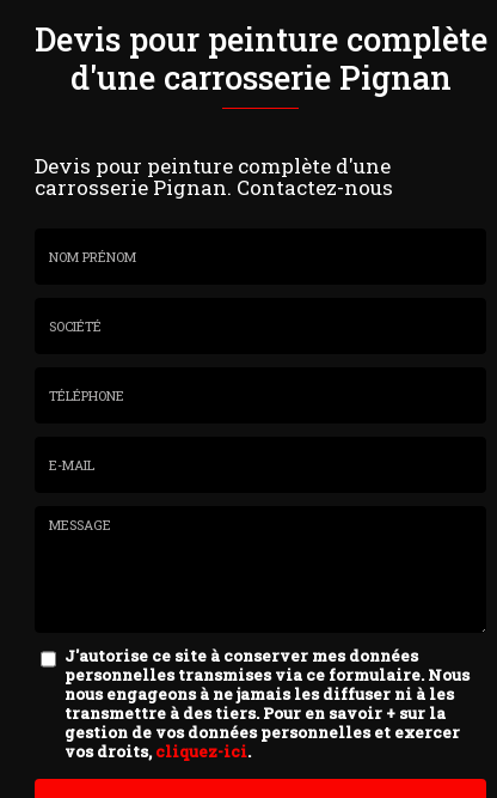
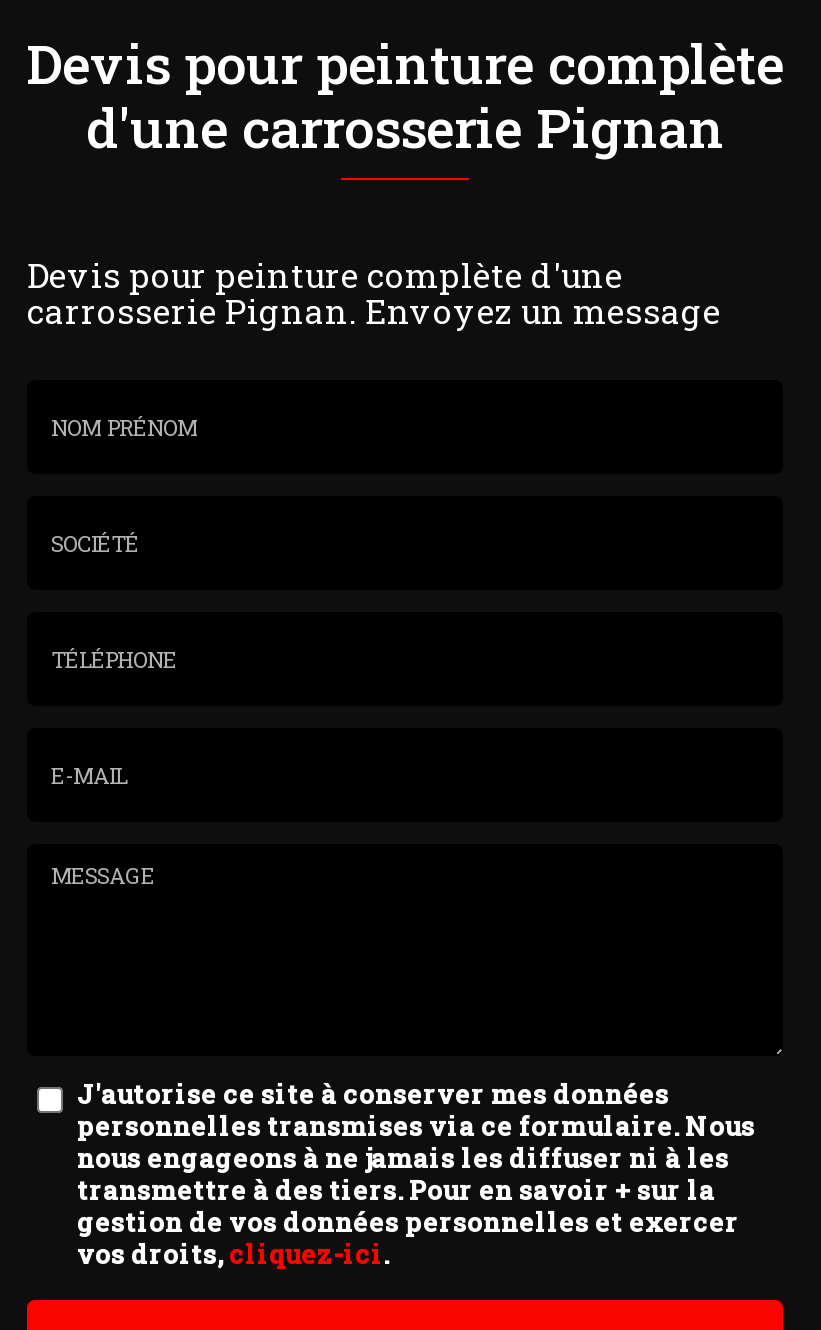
[35,173,393,201] carrosserie Pignan. Contactez-nous -> [27,287,721,333] carrosserie Pignan. Envoyez un message

